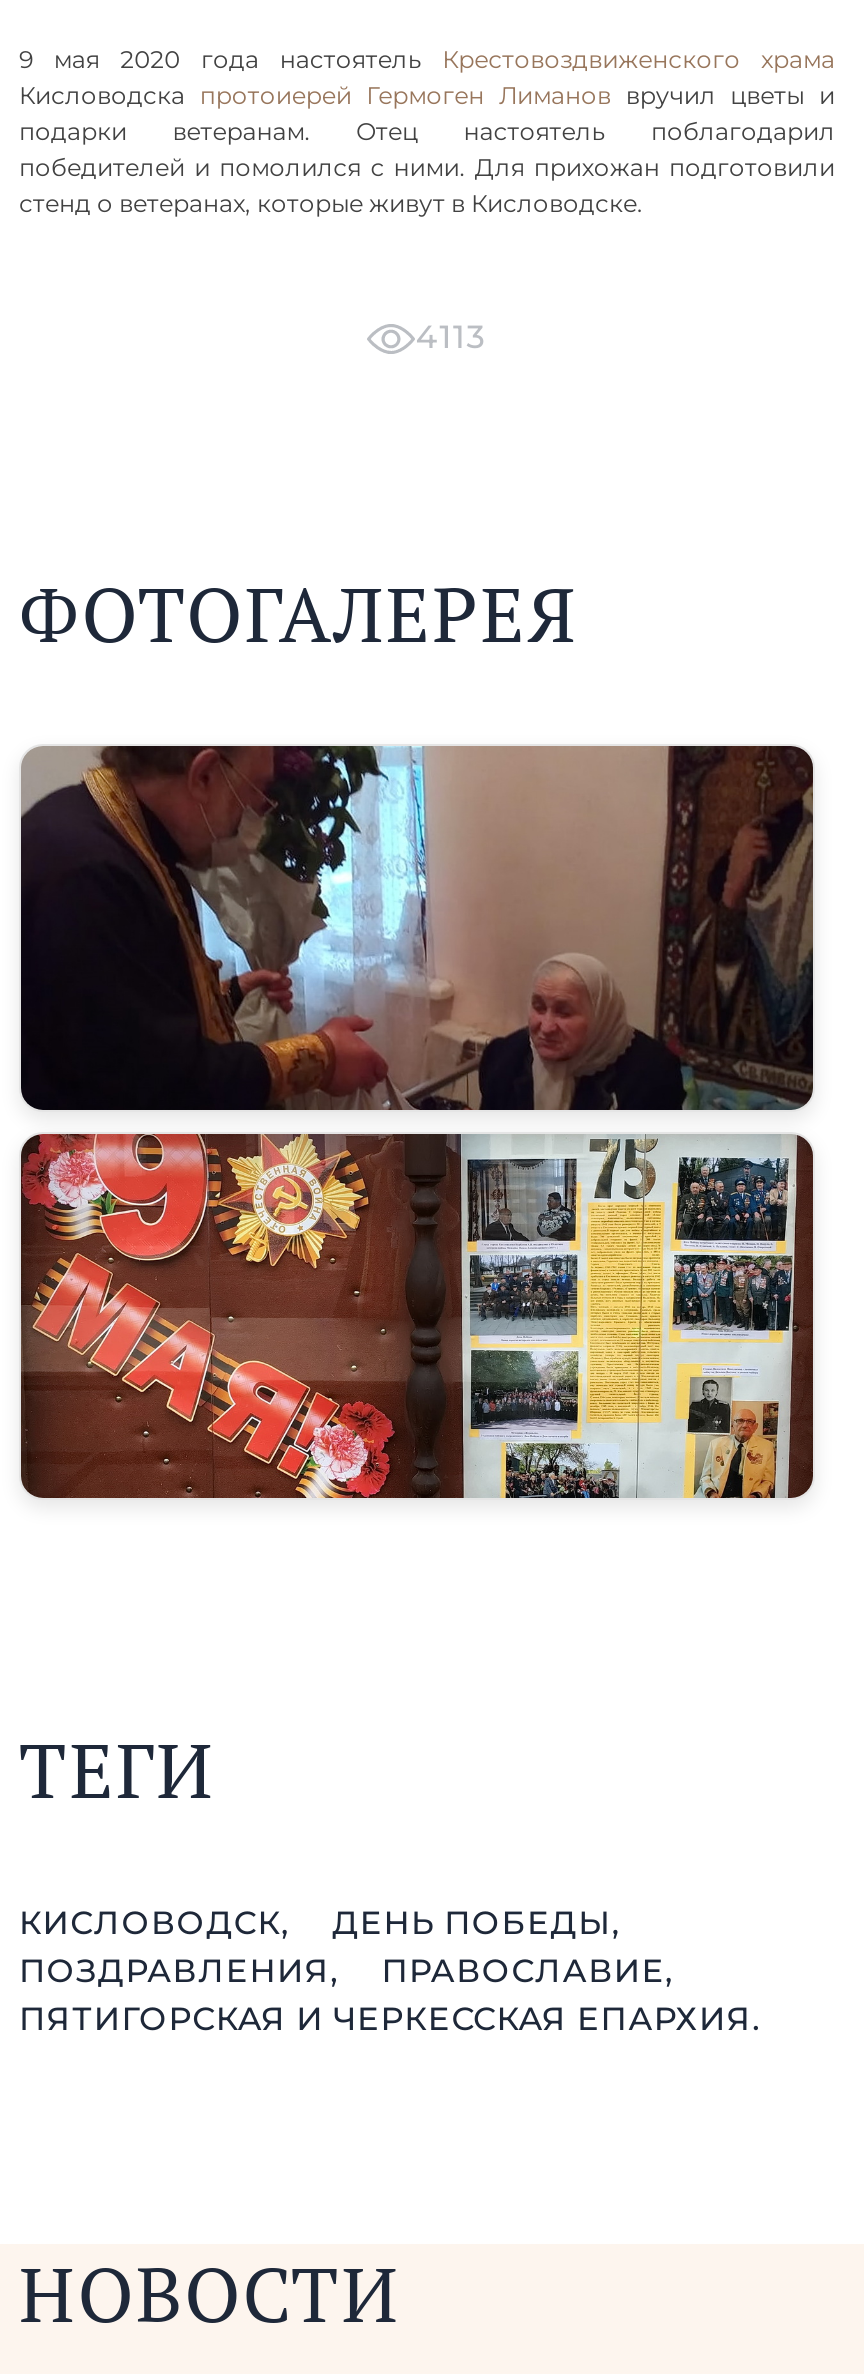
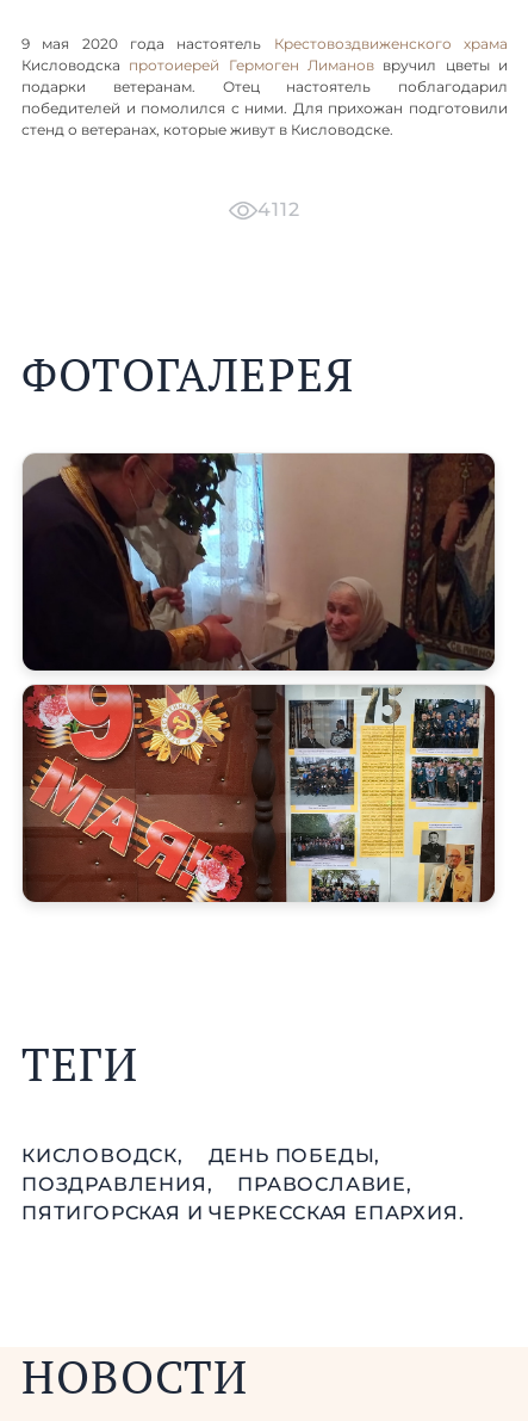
[416,318,486,356] 4113 -> [258,198,300,221] 4112

